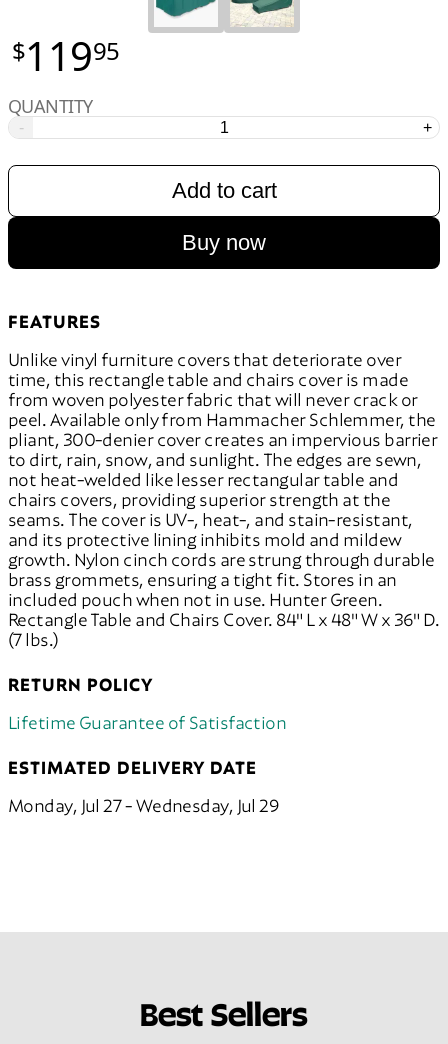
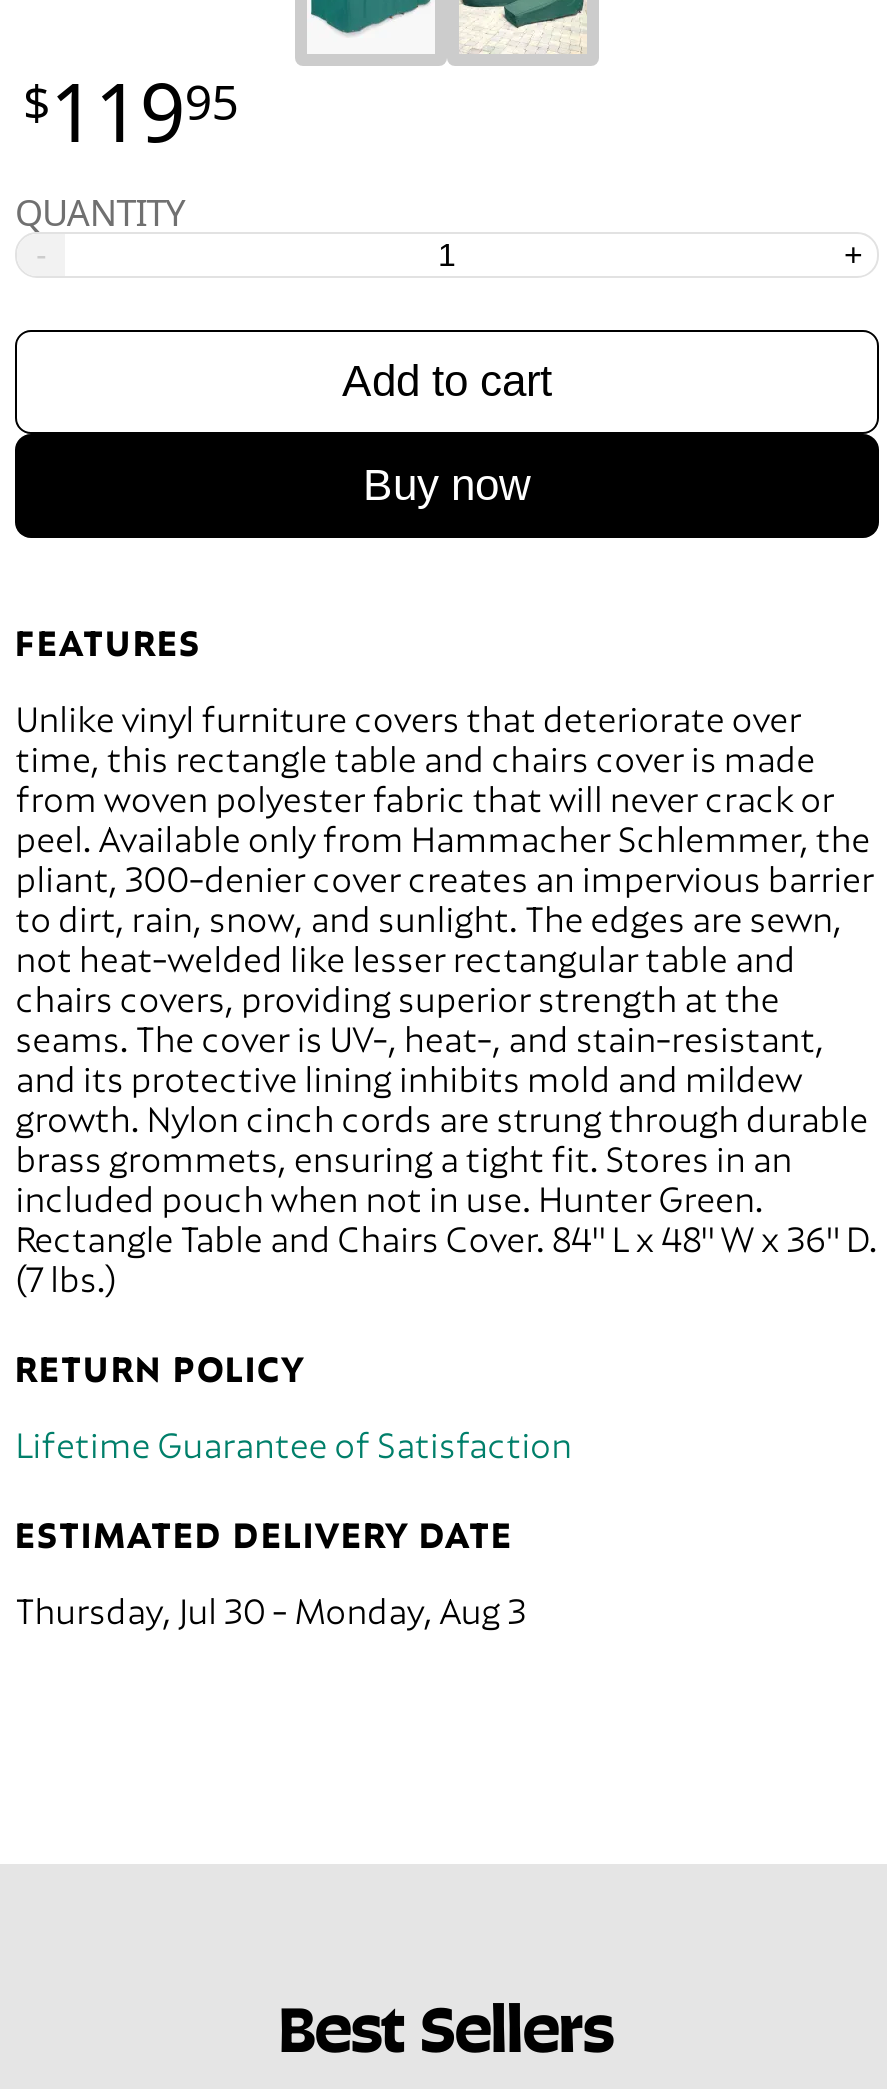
[8,792,279,815] Monday, Jul 27 - Wednesday, Jul 29 -> [15,1585,526,1631] Thursday, Jul 30 - Monday, Aug 3

